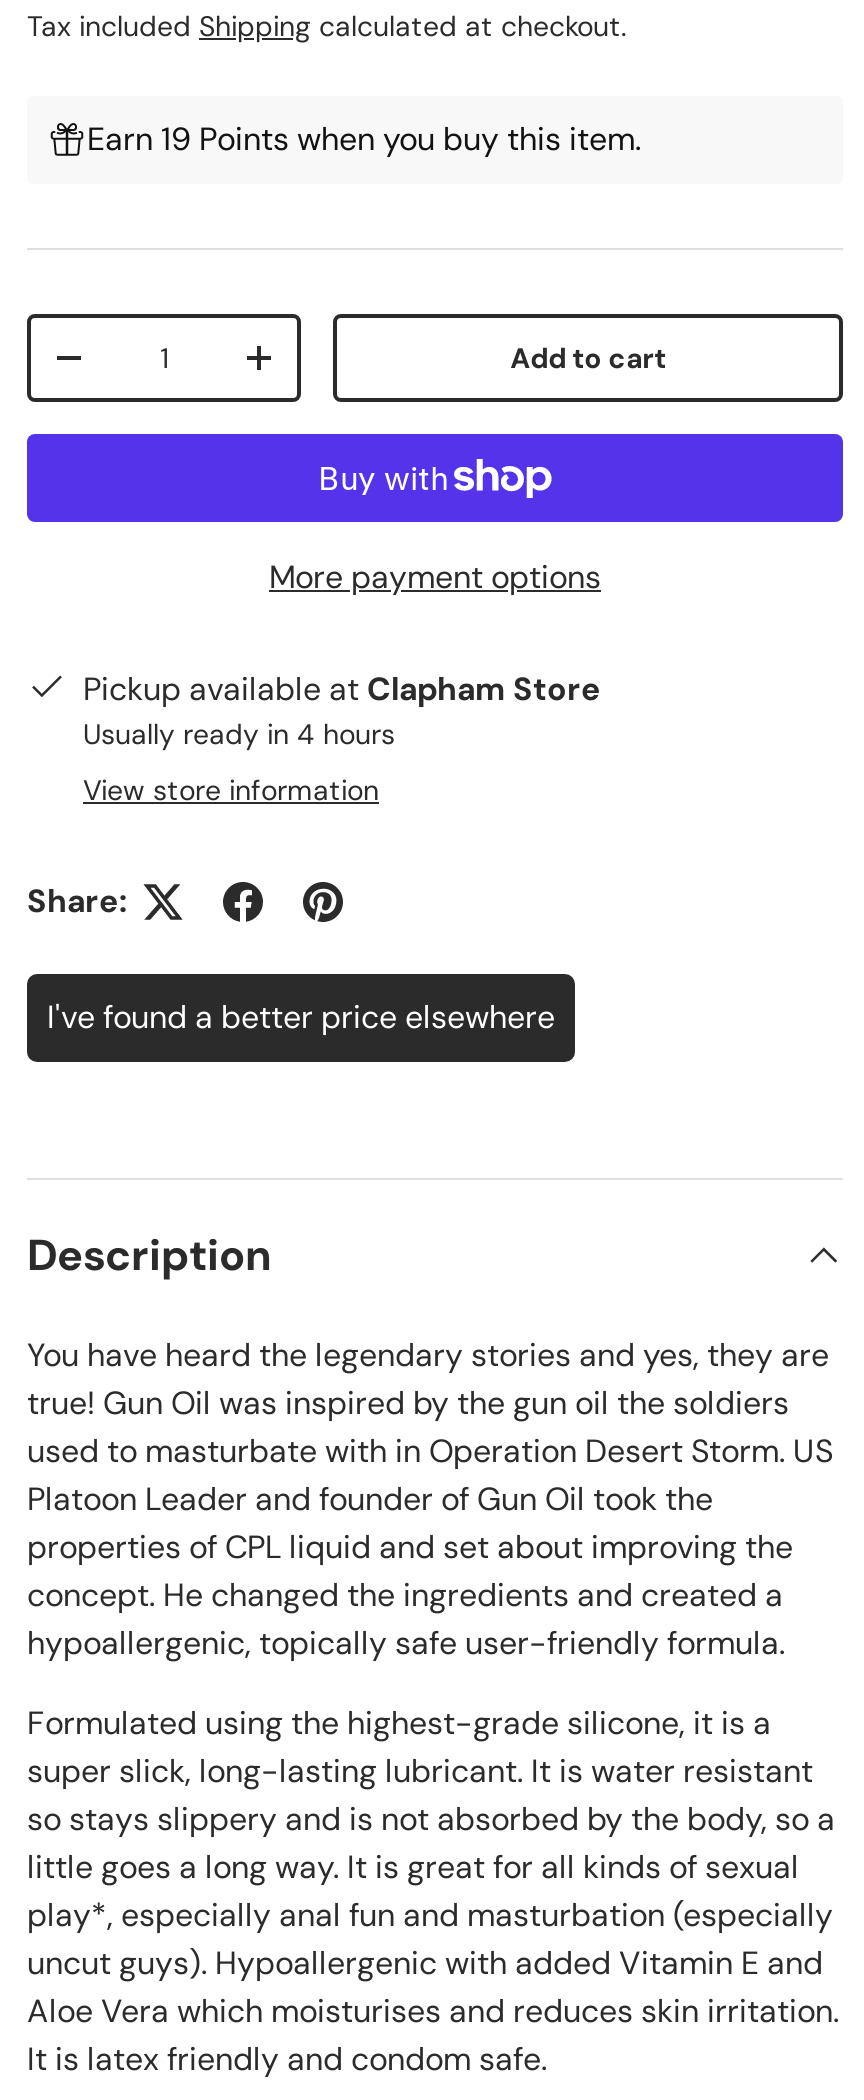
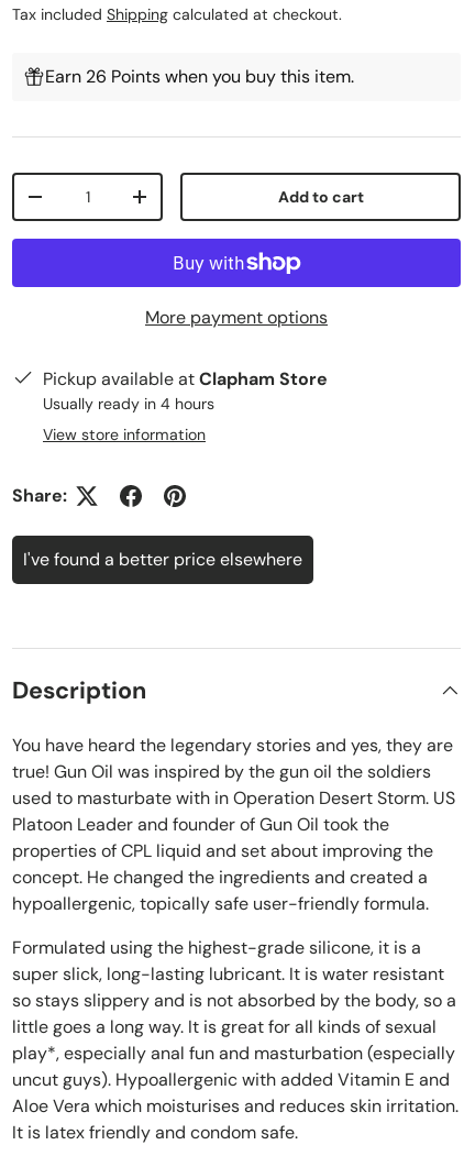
[87,119,641,161] Earn 19 Points when you buy this item. -> [45,65,354,88] Earn 26 Points when you buy this item.

